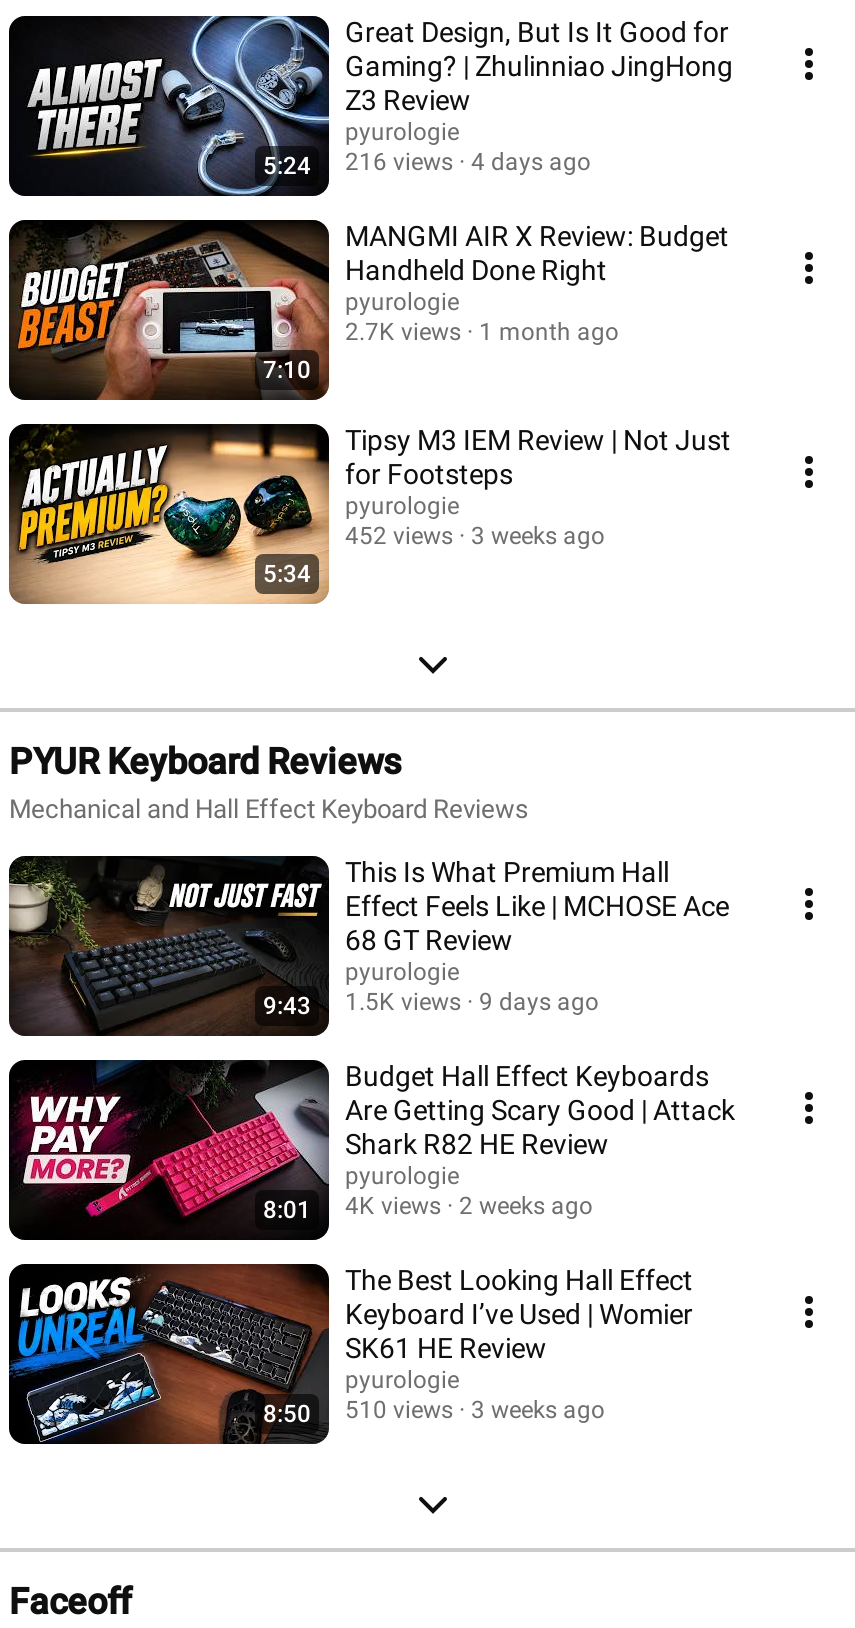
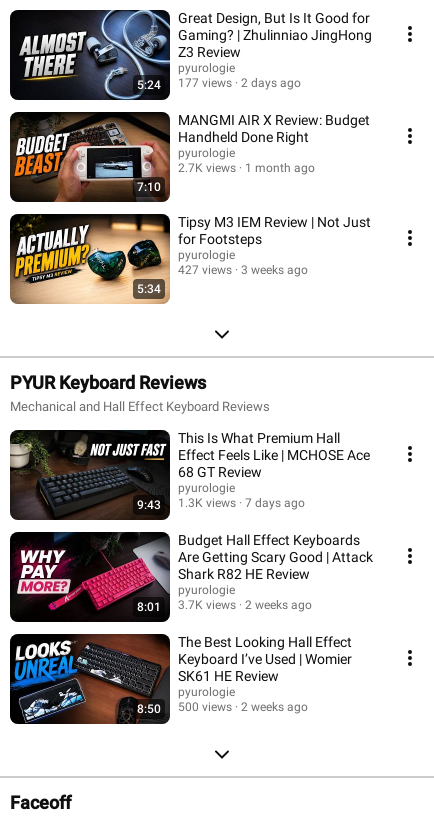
[345,147,453,175] 216 views -> [178,75,232,89] 177 views
[471,147,591,175] 4 days ago -> [241,75,301,89] 2 days ago
[345,521,605,549] 452 views 3 weeks ago -> [178,262,308,276] 427 views 3 weeks ago
[345,987,461,1015] 1.5K views -> [178,495,236,509] 1.3K views
[479,987,599,1015] 9 days ago -> [245,495,305,509] 7 days ago
[263,1191,593,1223] 8:01 4K views 2 weeks ago -> [137,597,312,613] 8:01 3.7K views 2 weeks ago
[345,1395,453,1423] 510 views -> [178,699,232,713] 500 views
[471,1395,605,1423] 3 weeks ago -> [241,699,308,713] 2 weeks ago

